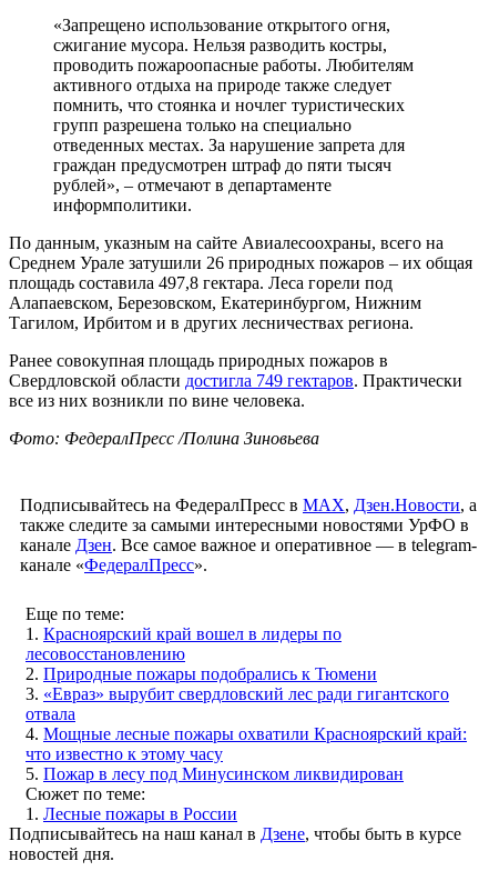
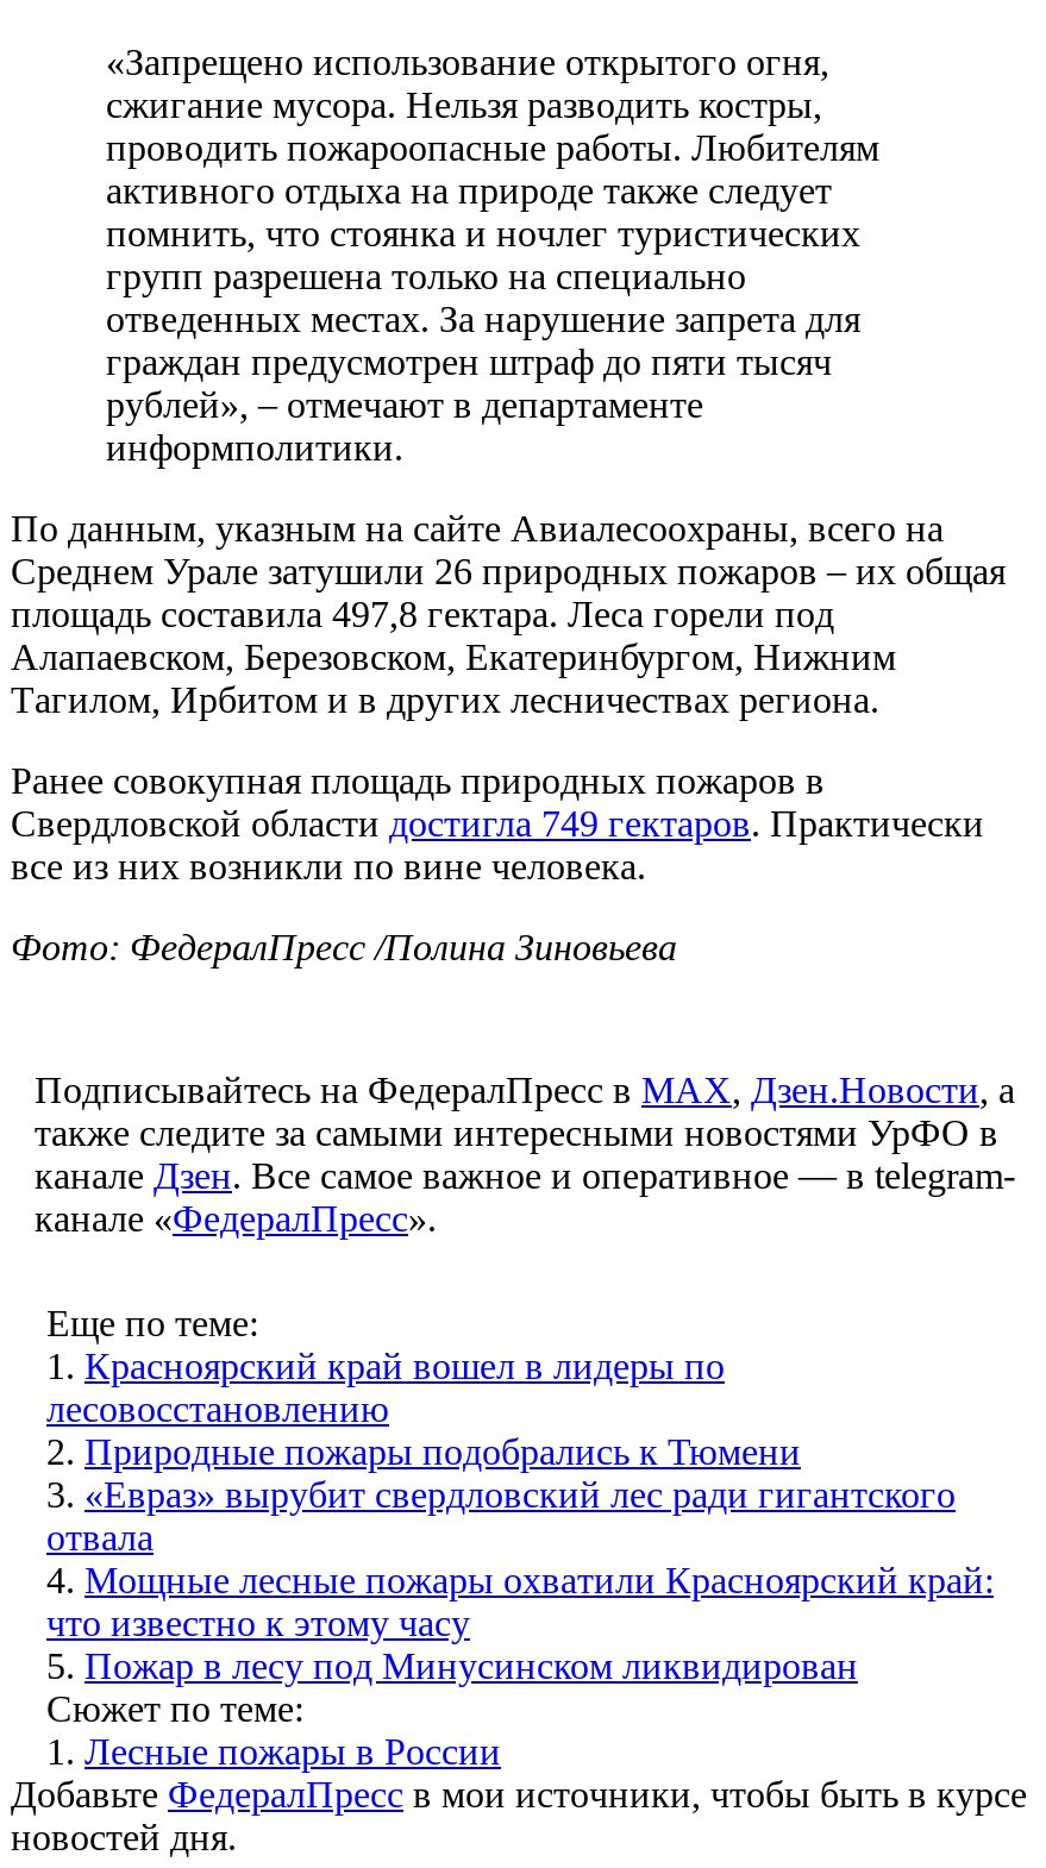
[9,824,461,843] Подписывайтесь на наш канал в Дзене, чтобы быть в курсе -> [11,1774,1027,1814] Добавьте ФедералПресс в мои источники, чтобы быть в курсе

